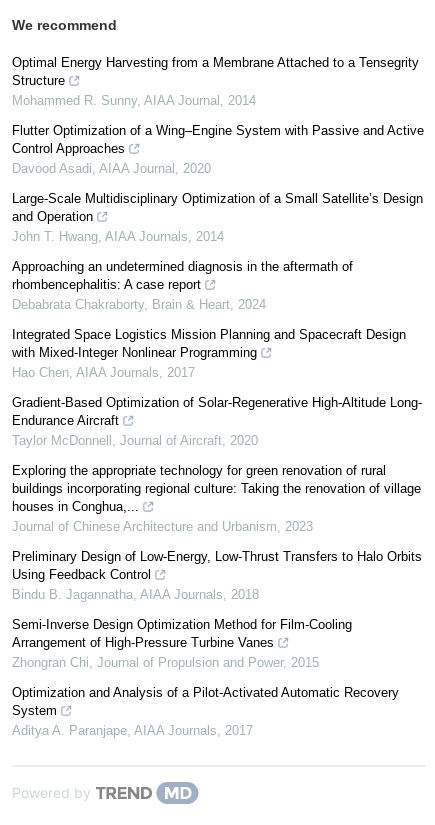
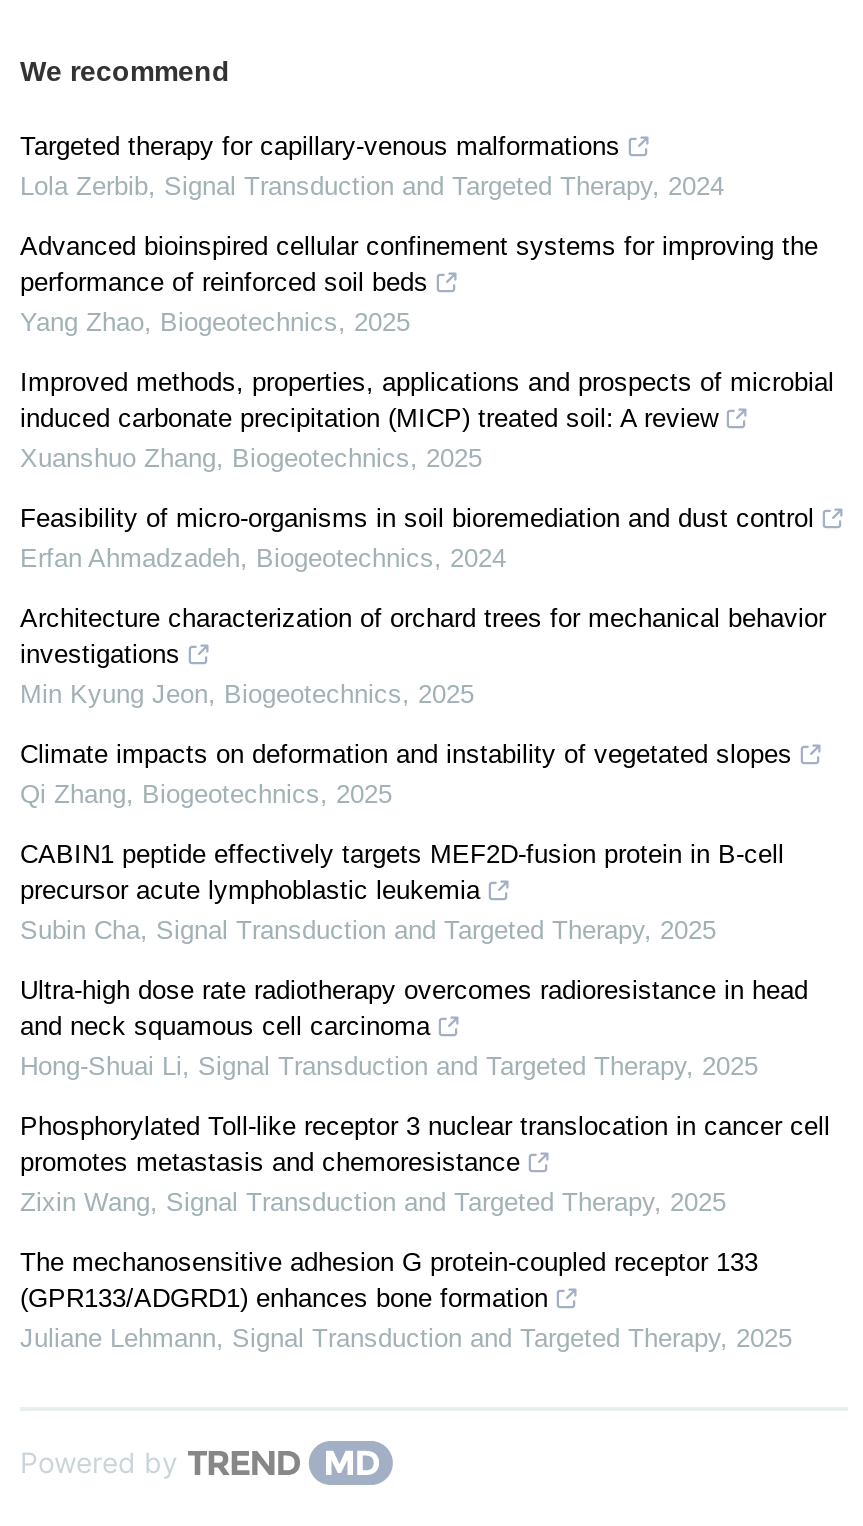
[12,55,419,108] Optimal Energy Harvesting from a Membrane Attached to a Tensegrity | Structure | Mohammed R. Sunny, AIAA Journal, 2014 -> [20,131,724,201] Targeted therapy for capillary-venous malformations | Lola Zerbib, Signal Transduction and Targeted Therapy, 2024
[12,123,424,176] Flutter Optimization of a Wing–Engine System with Passive and Active | Control Approaches | Davood Asadi, AIAA Journal, 2020 -> [20,231,818,337] Advanced bioinspired cellular confinement systems for improving the | performance of reinforced soil beds | Yang Zhao, Biogeotechnics, 2025
[12,191,423,244] Large-Scale Multidisciplinary Optimization of a Small Satellite’s Design | and Operation | John T. Hwang, AIAA Journals, 2014 -> [20,367,834,473] Improved methods, properties, applications and prospects of microbial | induced carbonate precipitation (MICP) treated soil: A review | Xuanshuo Zhang, Biogeotechnics, 2025
[12,259,353,312] Approaching an undetermined diagnosis in the aftermath of | rhombencephalitis: A case report | Debabrata Chakraborty, Brain & Heart, 2024 -> [20,503,814,573] Feasibility of micro-organisms in soil bioremediation and dust control | Erfan Ahmadzadeh, Biogeotechnics, 2024
[12,327,406,380] Integrated Space Logistics Mission Planning and Spacecraft Design | with Mixed-Integer Nonlinear Programming | Hao Chen, AIAA Journals, 2017 -> [20,603,826,709] Architecture characterization of orchard trees for mechanical behavior | investigations | Min Kyung Jeon, Biogeotechnics, 2025
[12,395,422,448] Gradient-Based Optimization of Solar-Regenerative High-Altitude Long- | Endurance Aircraft | Taylor McDonnell, Journal of Aircraft, 2020 -> [20,739,792,809] Climate impacts on deformation and instability of vegetated slopes | Qi Zhang, Biogeotechnics, 2025
[12,463,421,534] Exploring the appropriate technology for green renovation of rural | buildings incorporating regional culture: Taking the renovation of village | houses in Conghua,... | Journal of Chinese Architecture and Urbanism, 2023 -> [20,839,784,945] CABIN1 peptide effectively targets MEF2D-fusion protein in B-cell | precursor acute lymphoblastic leukemia | Subin Cha, Signal Transduction and Targeted Therapy, 2025
[12,549,422,602] Preliminary Design of Low-Energy, Low-Thrust Transfers to Halo Orbits | Using Feedback Control | Bindu B. Jagannatha, AIAA Journals, 2018 -> [20,975,808,1081] Ultra-high dose rate radiotherapy overcomes radioresistance in head | and neck squamous cell carcinoma | Hong-Shuai Li, Signal Transduction and Targeted Therapy, 2025
[12,617,352,670] Semi-Inverse Design Optimization Method for Film-Cooling | Arrangement of High-Pressure Turbine Vanes | Zhongran Chi, Journal of Propulsion and Power, 2015 -> [20,1111,830,1217] Phosphorylated Toll-like receptor 3 nuclear translocation in cancer cell | promotes metastasis and chemoresistance | Zixin Wang, Signal Transduction and Targeted Therapy, 2025
[12,685,399,738] Optimization and Analysis of a Pilot-Activated Automatic Recovery | System | Aditya A. Paranjape, AIAA Journals, 2017 -> [20,1247,792,1353] The mechanosensitive adhesion G protein-coupled receptor 133 | (GPR133/ADGRD1) enhances bone formation | Juliane Lehmann, Signal Transduction and Targeted Therapy, 2025

